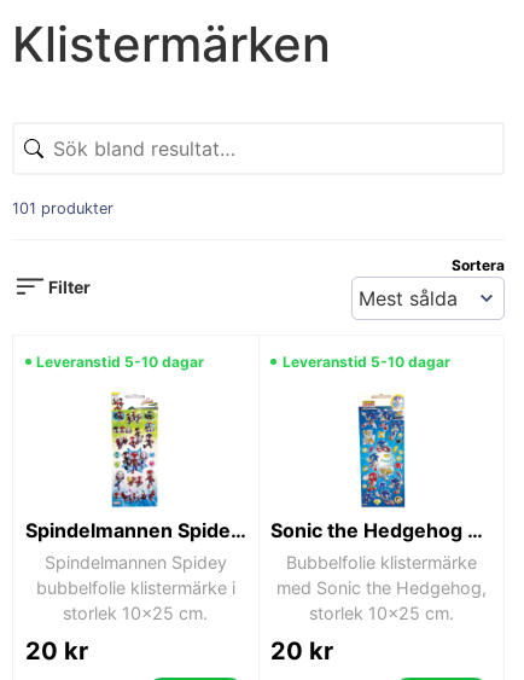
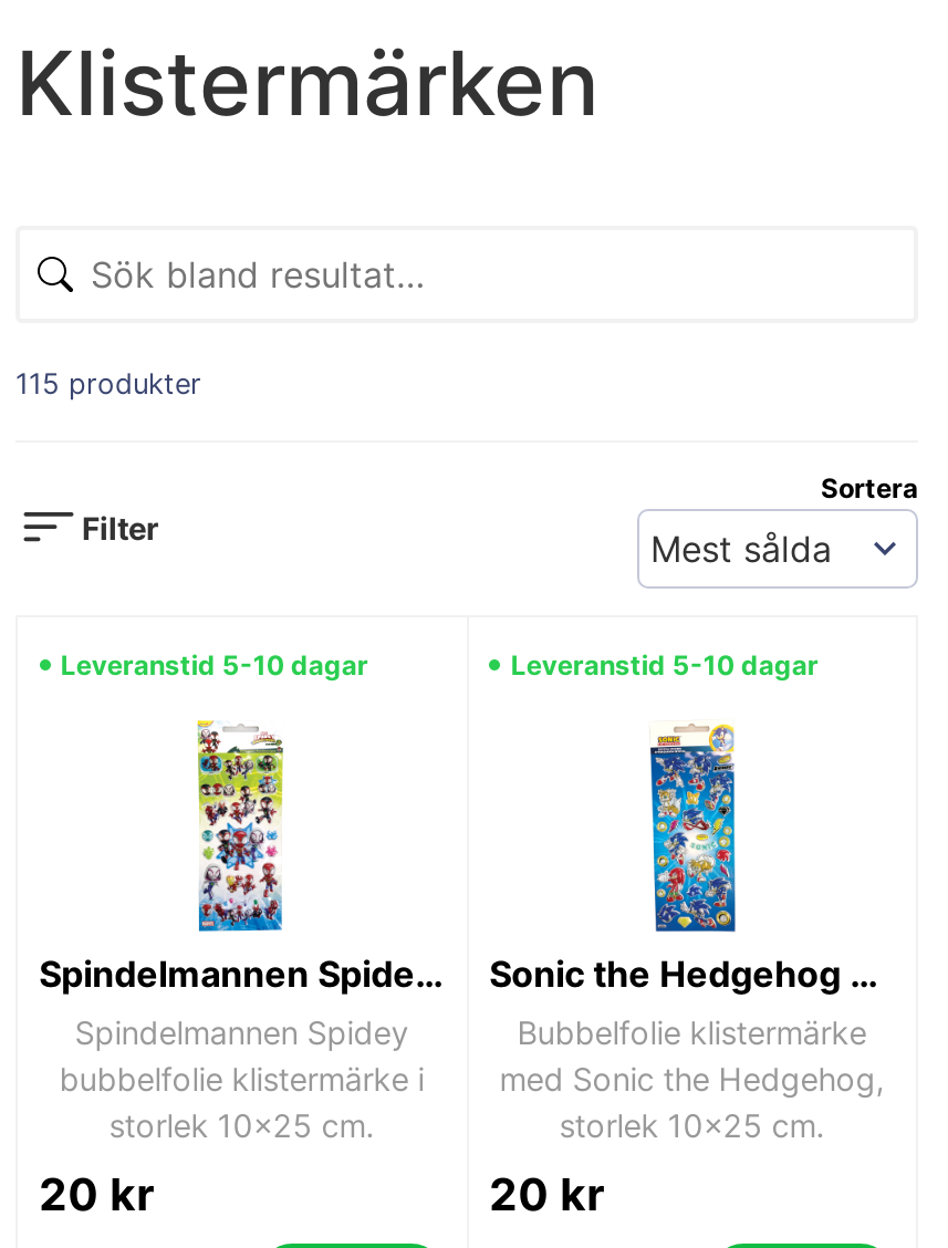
[12,200,113,218] 101 produkter -> [15,368,201,401] 115 produkter

